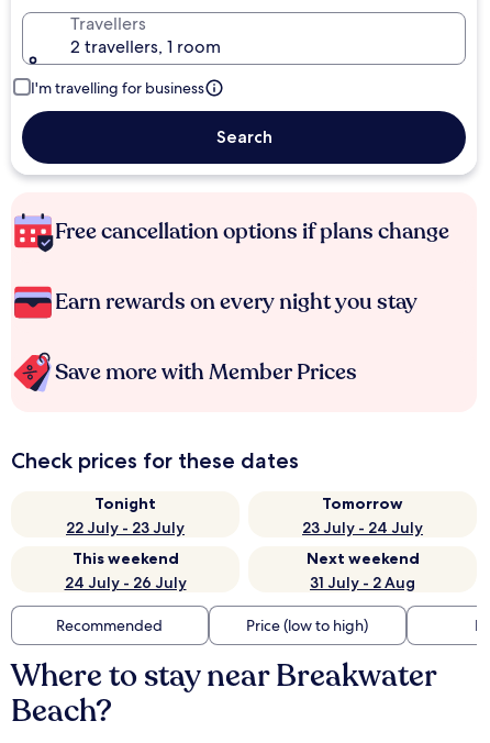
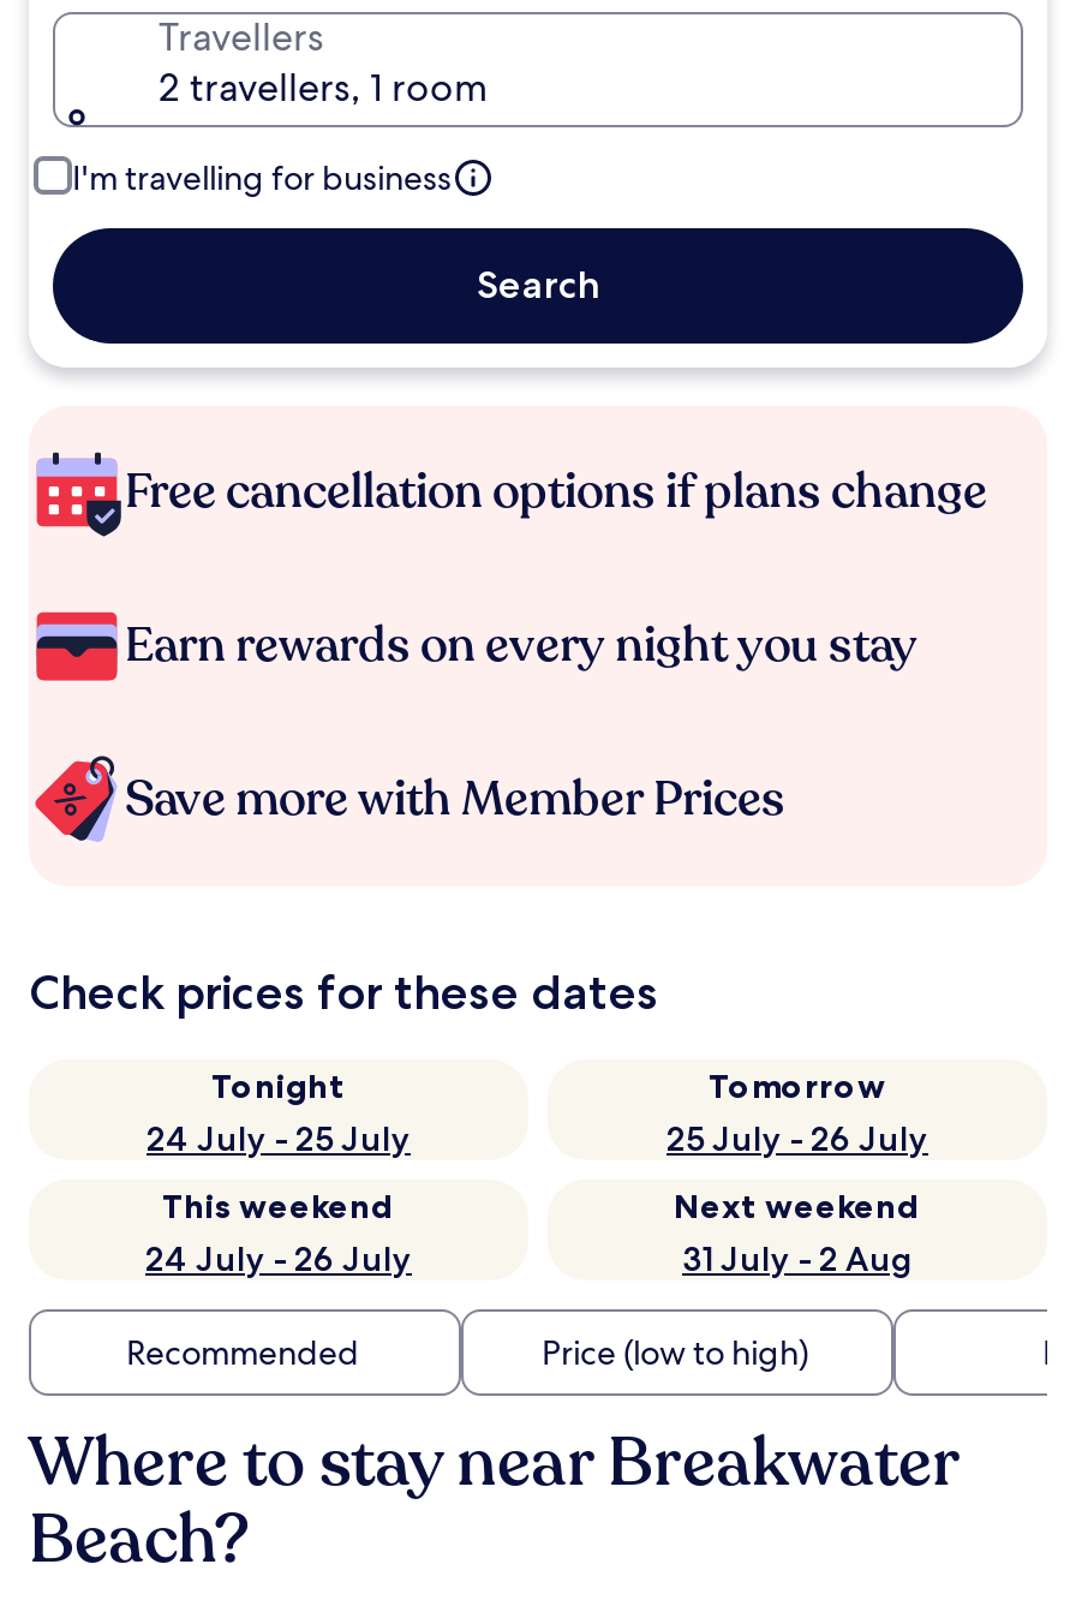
[66,518,185,537] 22 July - 23 July -> [147,1117,411,1160] 24 July - 25 July
[302,518,423,537] 23 July - 24 July -> [666,1117,928,1160] 25 July - 26 July

